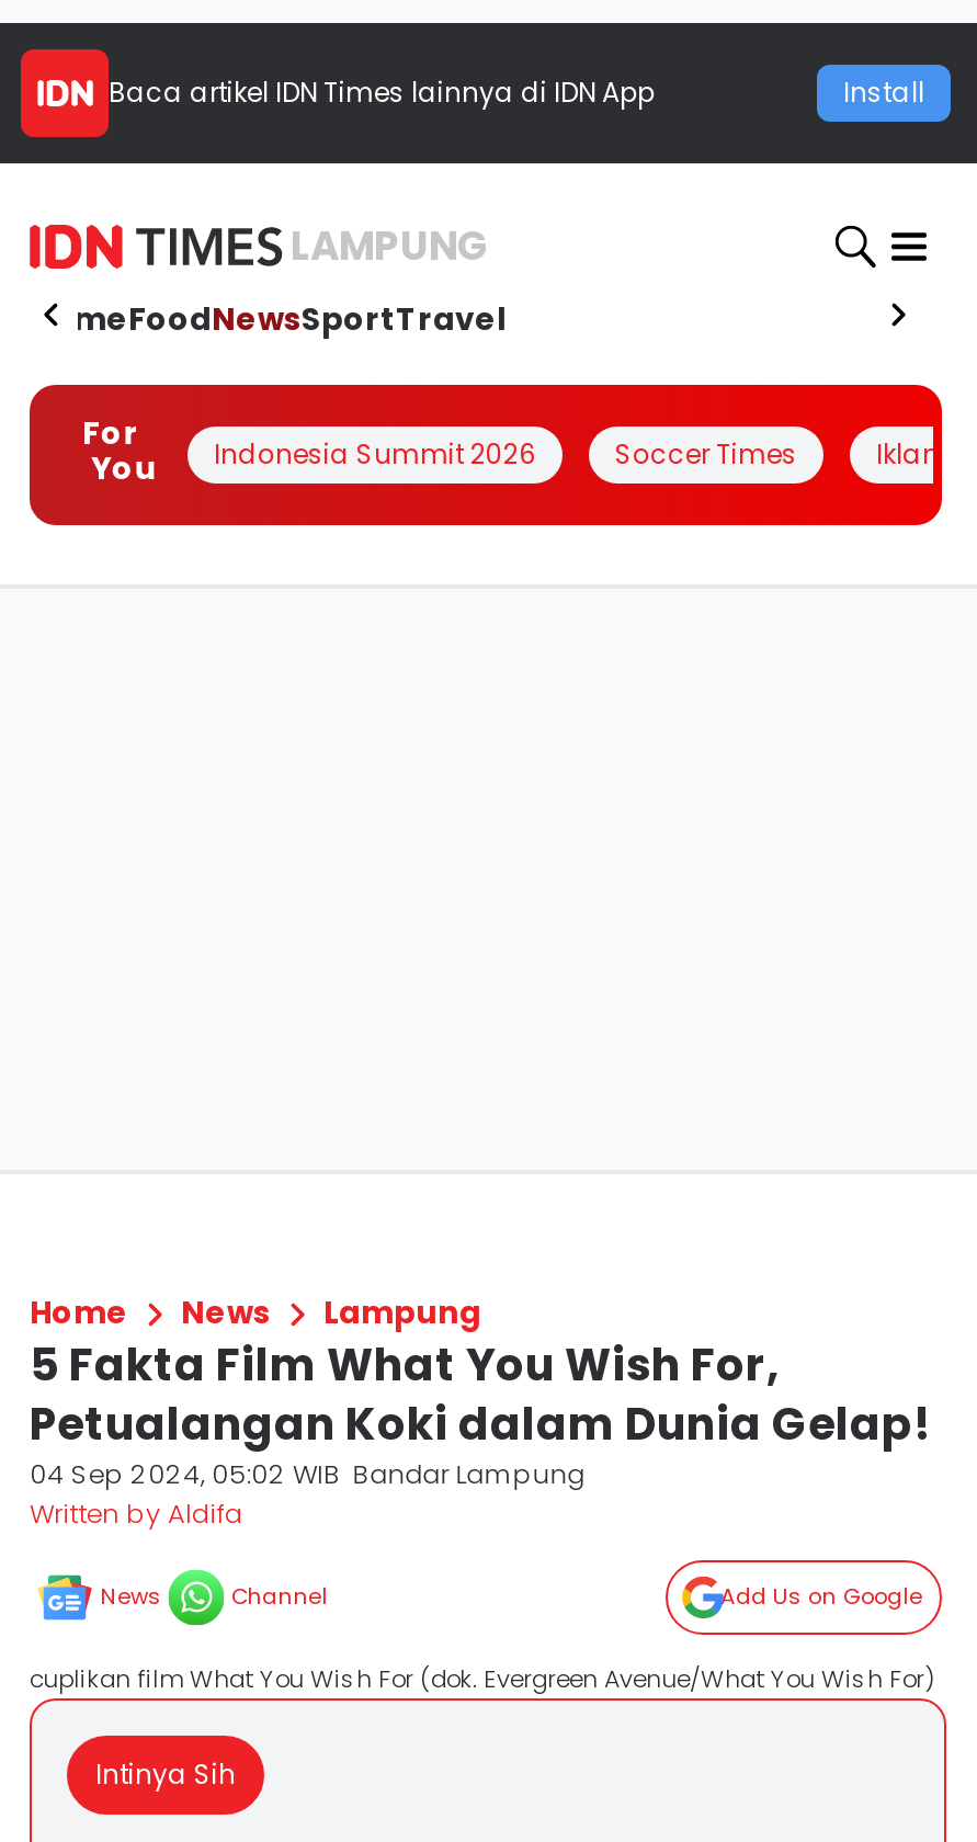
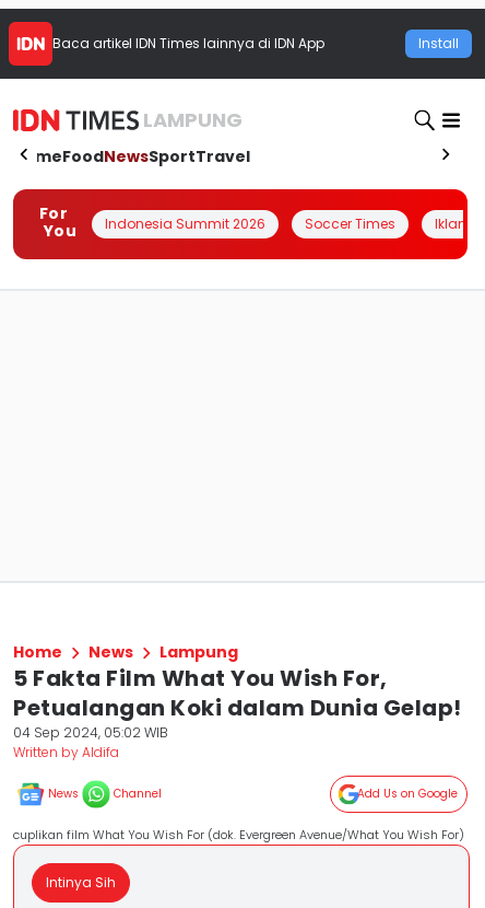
[30,1455,585,1492] 04 Sep 2024, 05:02 WIB Bandar Lampung -> [13,723,168,742] 04 Sep 2024, 05:02 WIB

